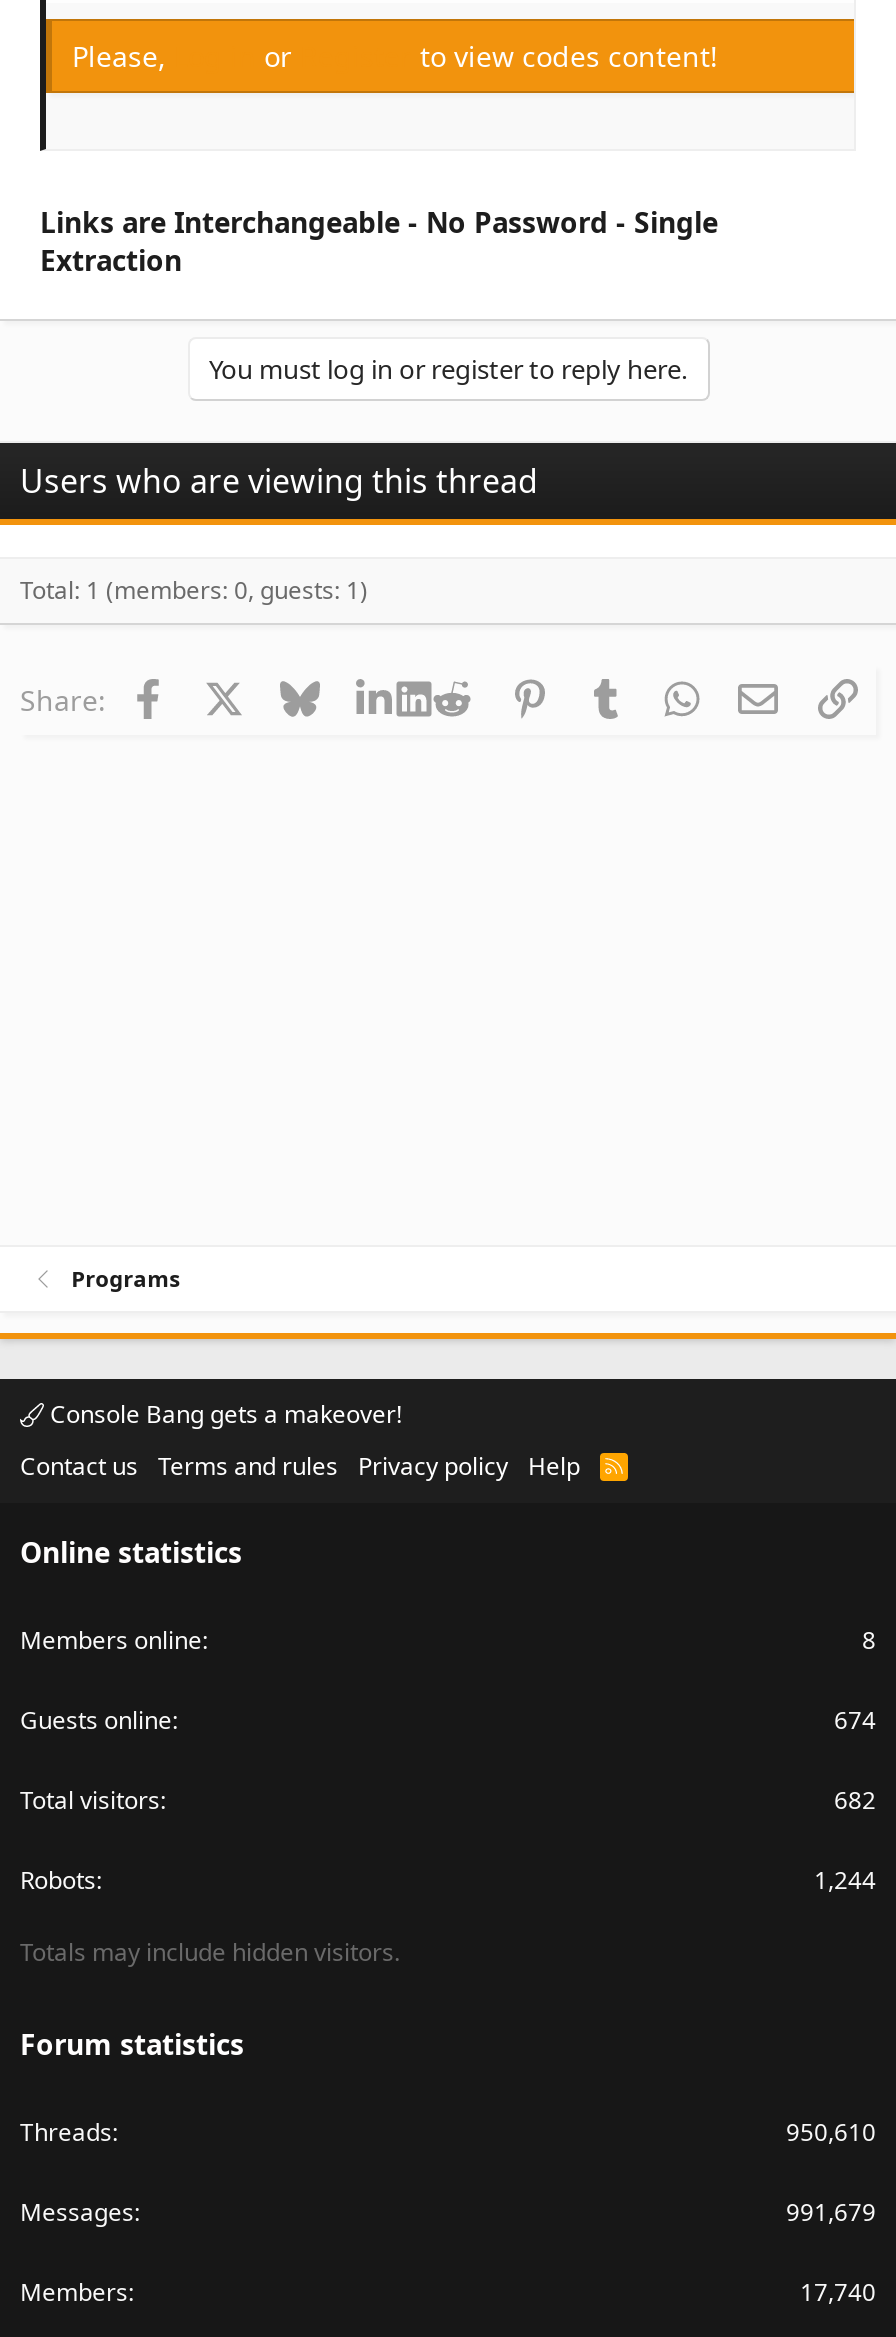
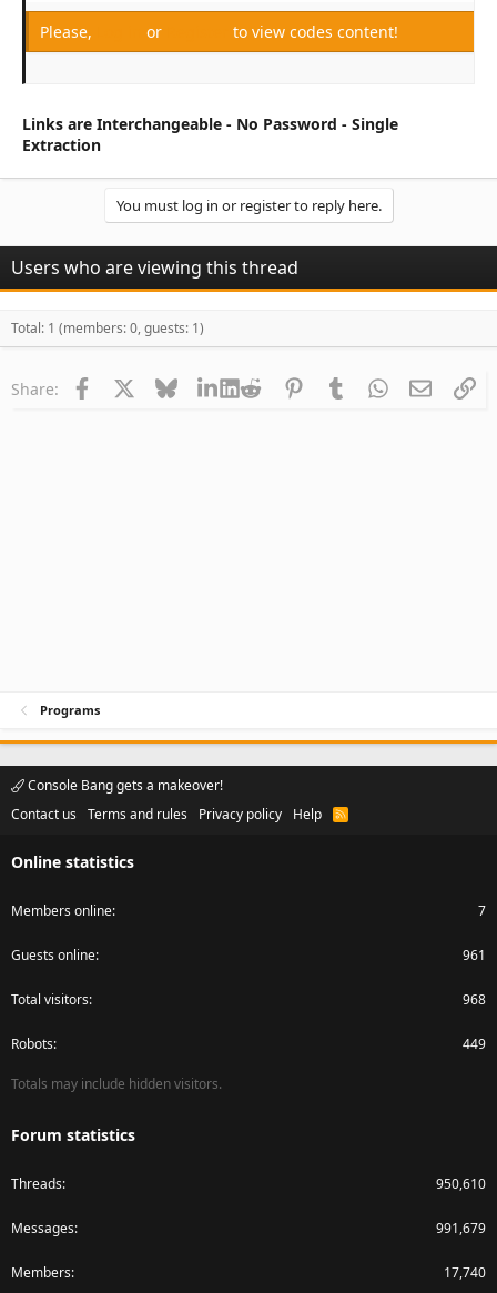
[862,1623,876,1657] 8 -> [478,901,486,920] 7
[834,1703,876,1737] 674 -> [463,946,486,965] 961
[834,1783,876,1817] 682 -> [463,990,486,1009] 968
[814,1863,876,1897] 1,244 -> [463,1035,486,1053] 449

